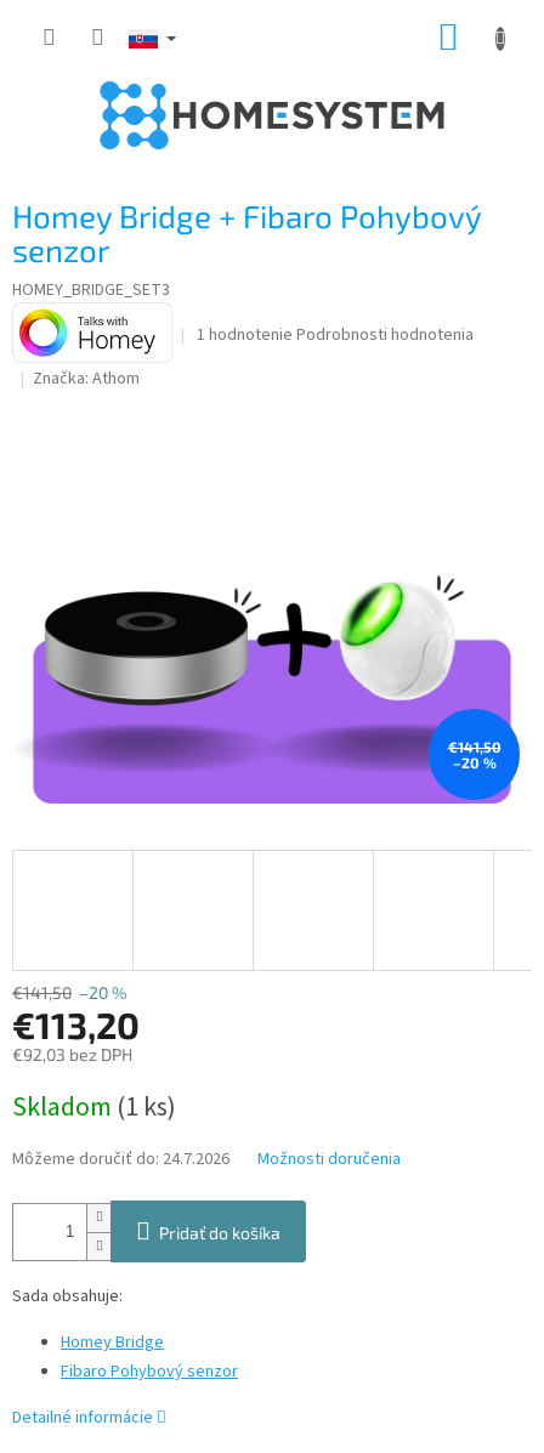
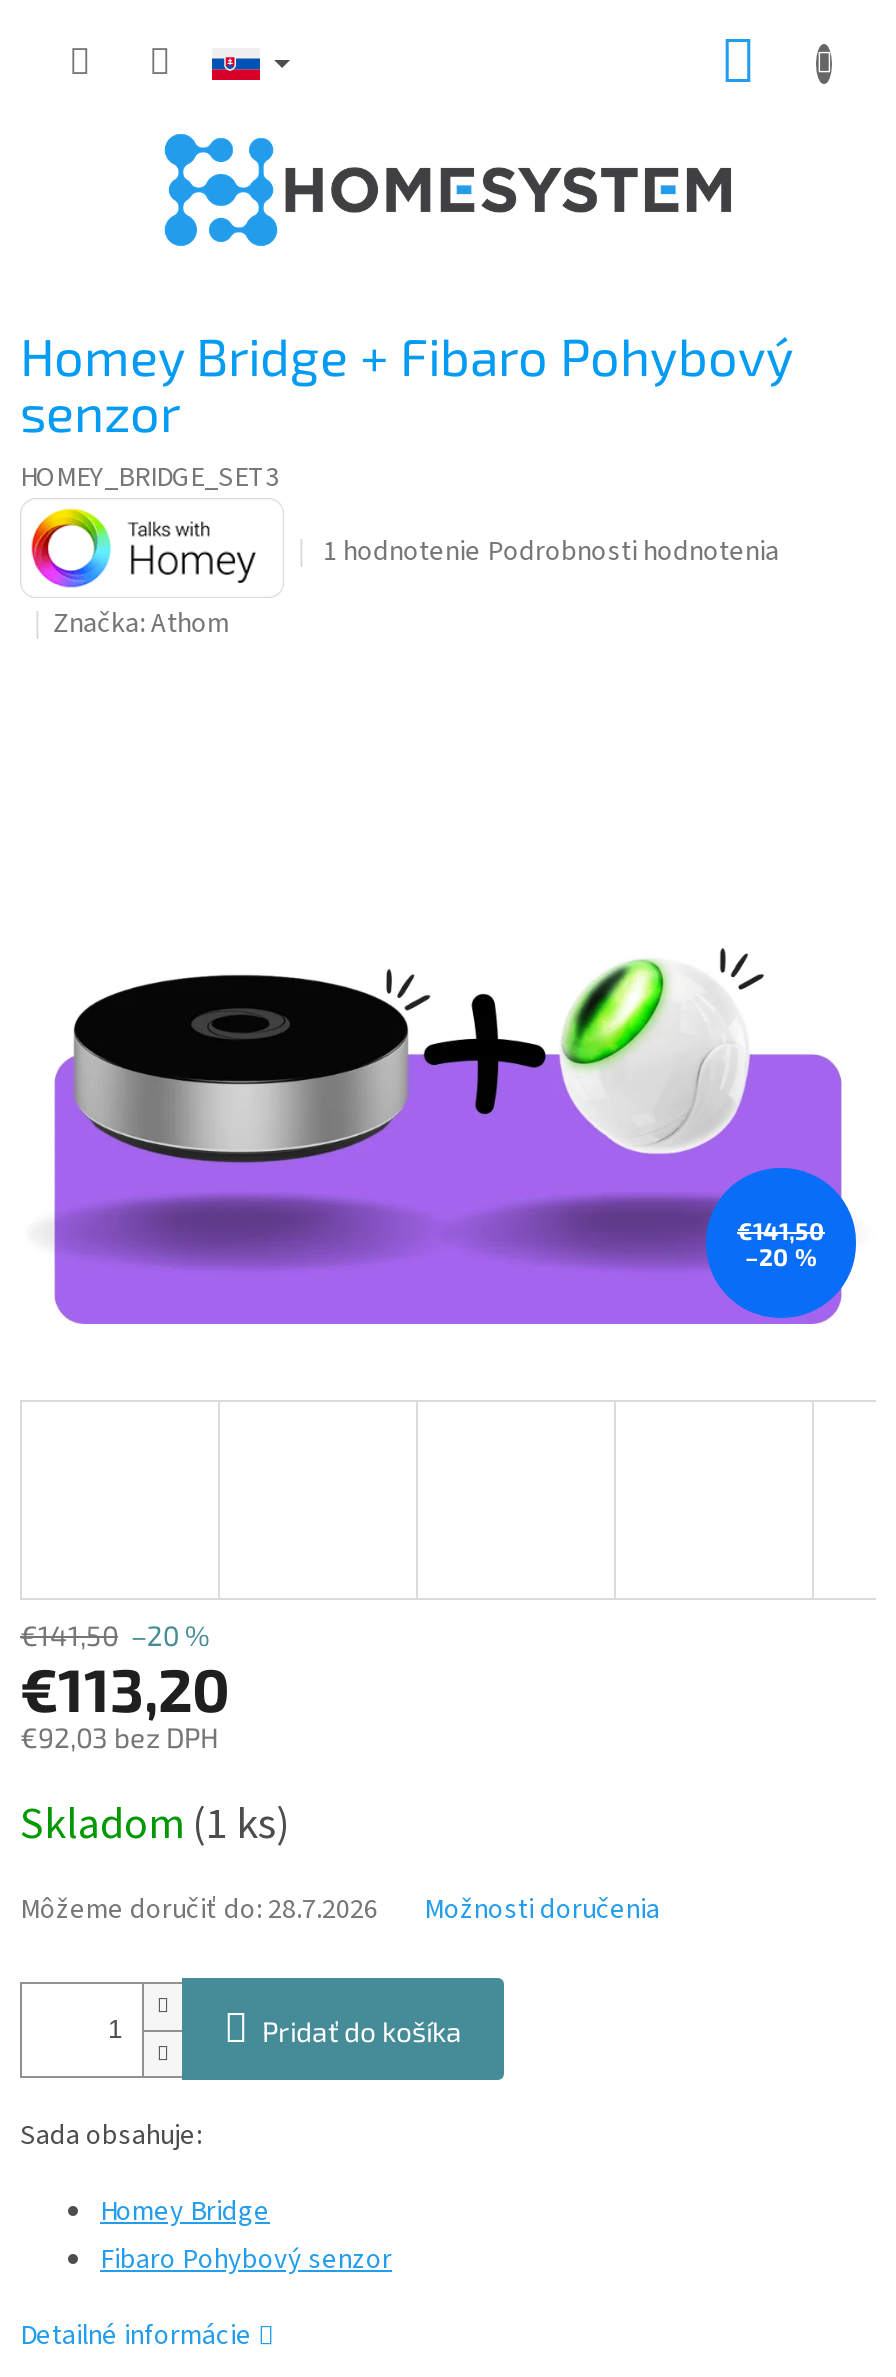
[12,1148,229,1172] Môžeme doručiť do: 24.7.2026 -> [20,1891,378,1931] Môžeme doručiť do: 28.7.2026

